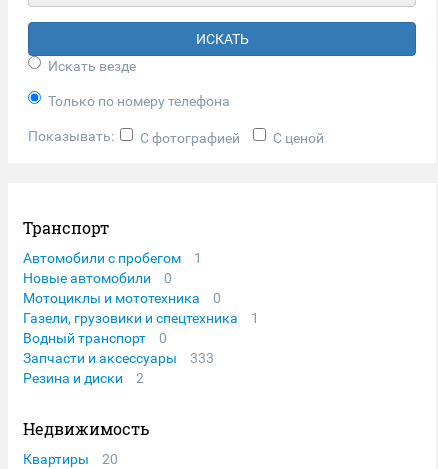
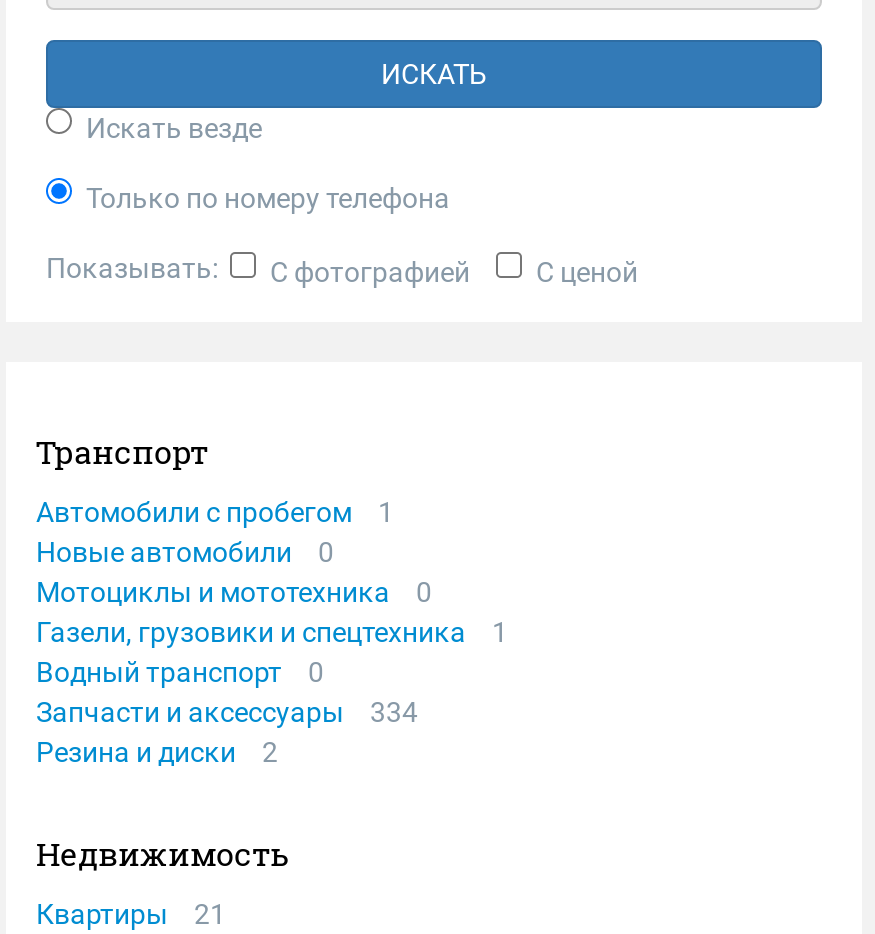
[23,349,214,365] Запчасти и аксессуары 333 -> [36,695,418,727] Запчасти и аксессуары 334
[23,450,118,466] Квартиры 20 -> [36,897,226,929] Квартиры 21

